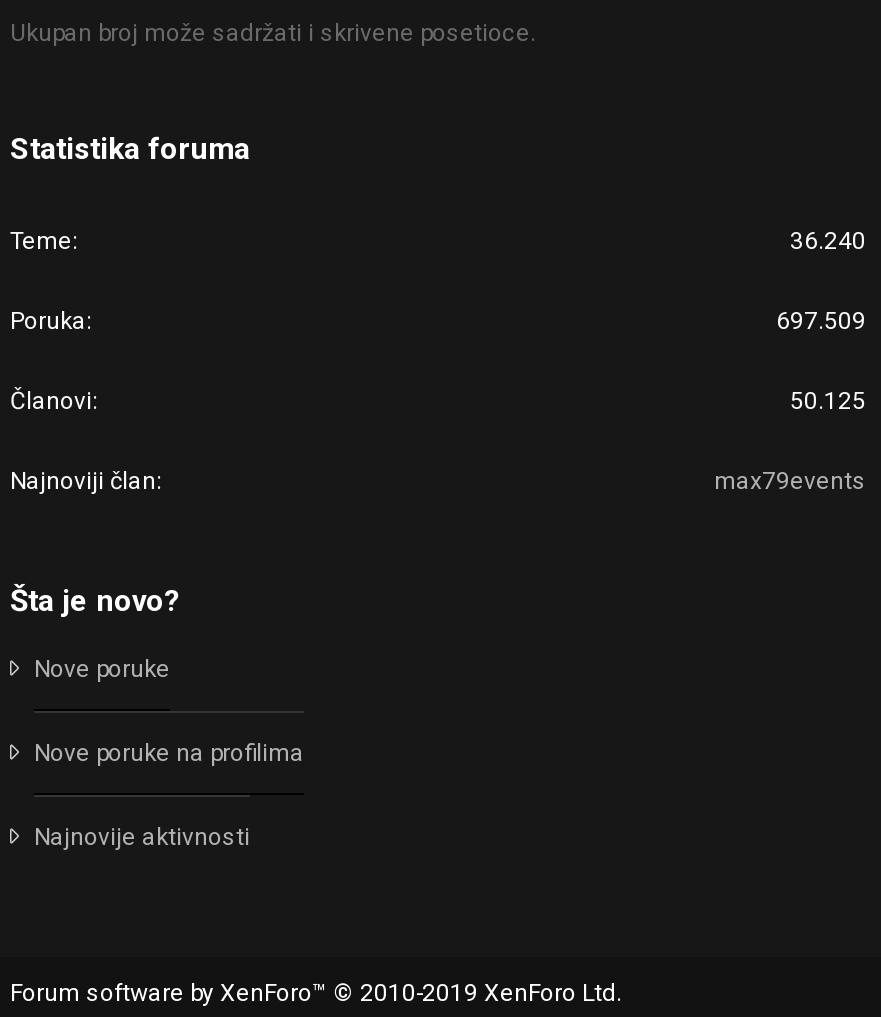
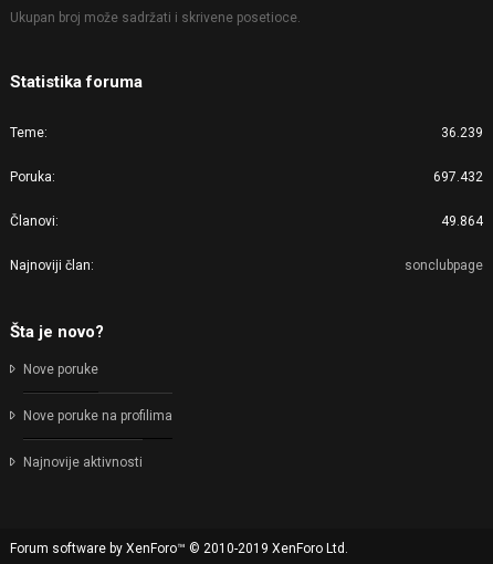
[790,227,866,255] 36.240 -> [441,125,483,140] 36.239
[776,307,866,335] 697.509 -> [433,169,483,185] 697.432
[790,387,866,415] 50.125 -> [441,213,483,229] 49.864
[714,467,866,495] max79events -> [405,258,483,273] sonclubpage

